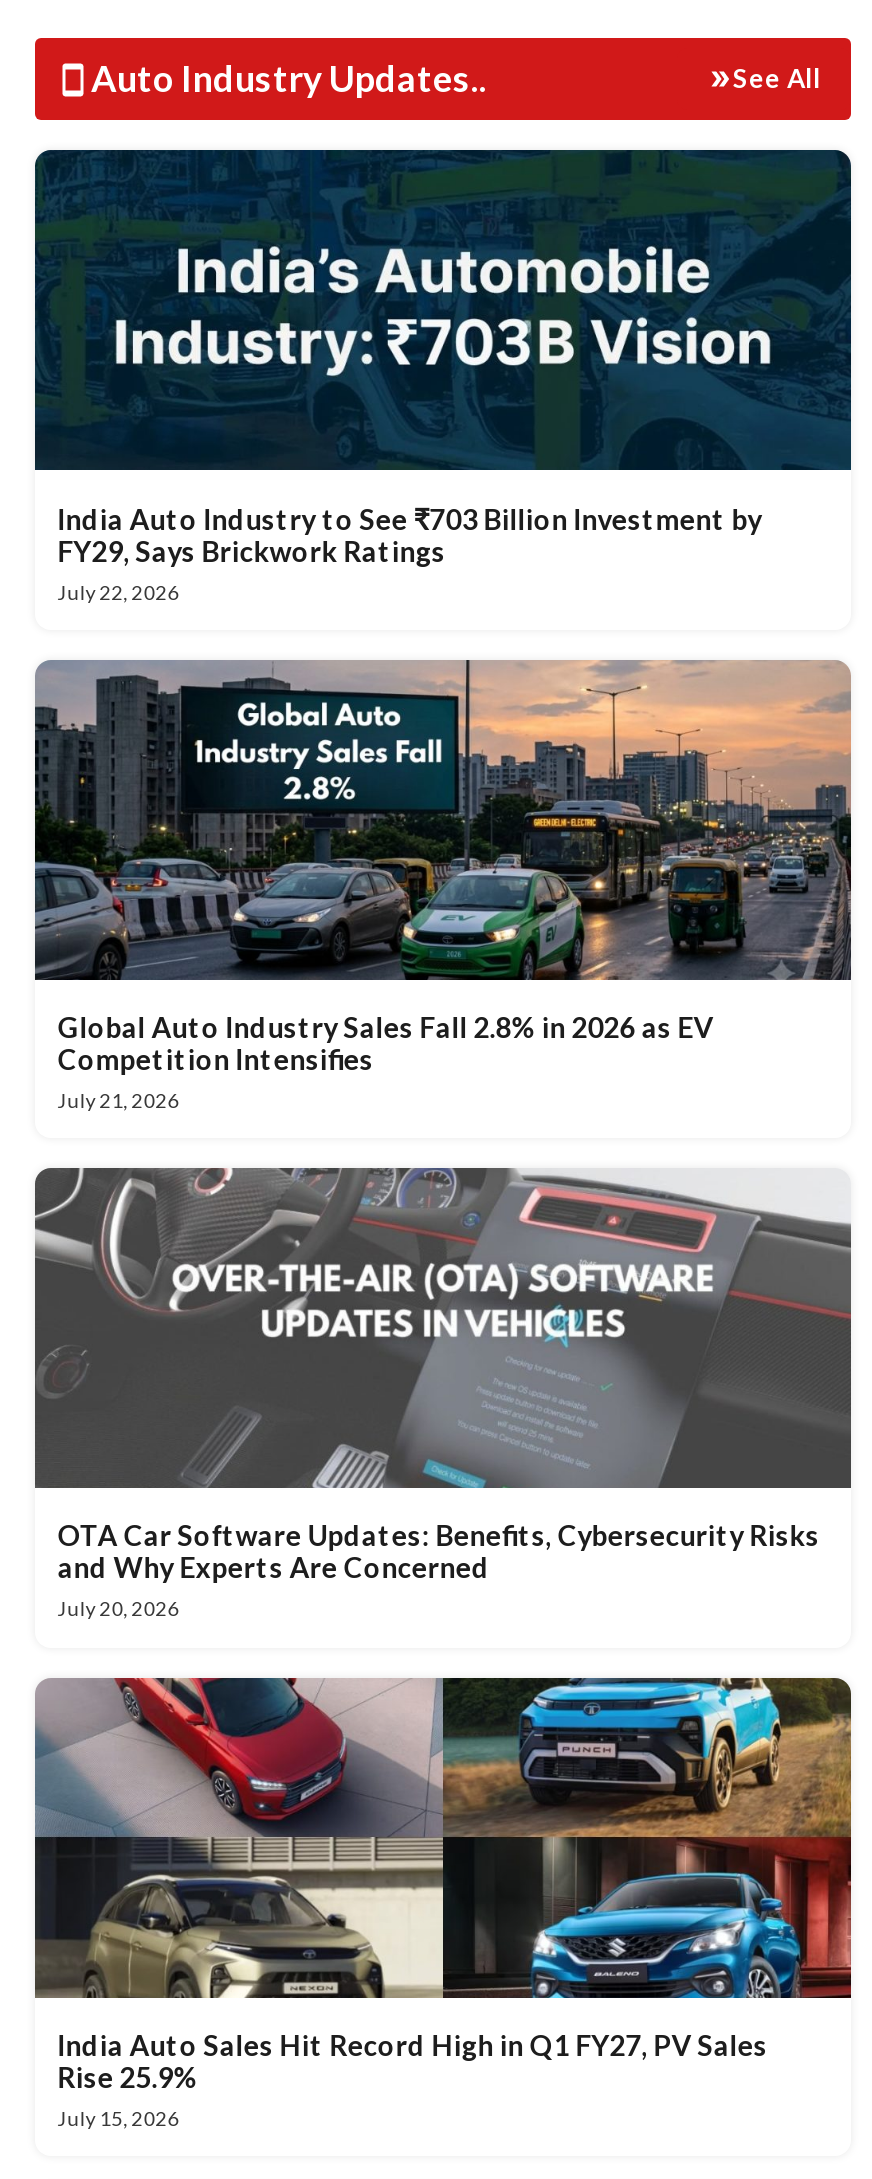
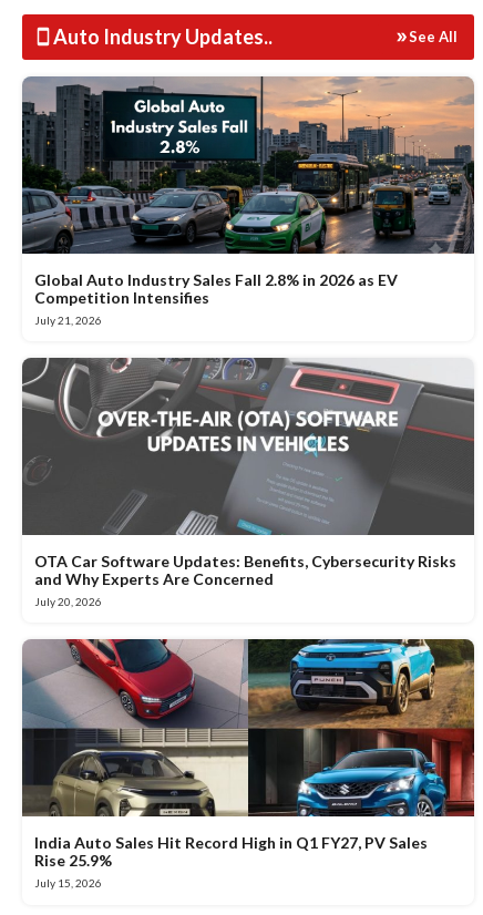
[35,148,853,603] [image] | India Auto Industry to See ₹703 Billion Investment by | FY29, Says Brickwork Ratings | July 22, 2026 -> none

